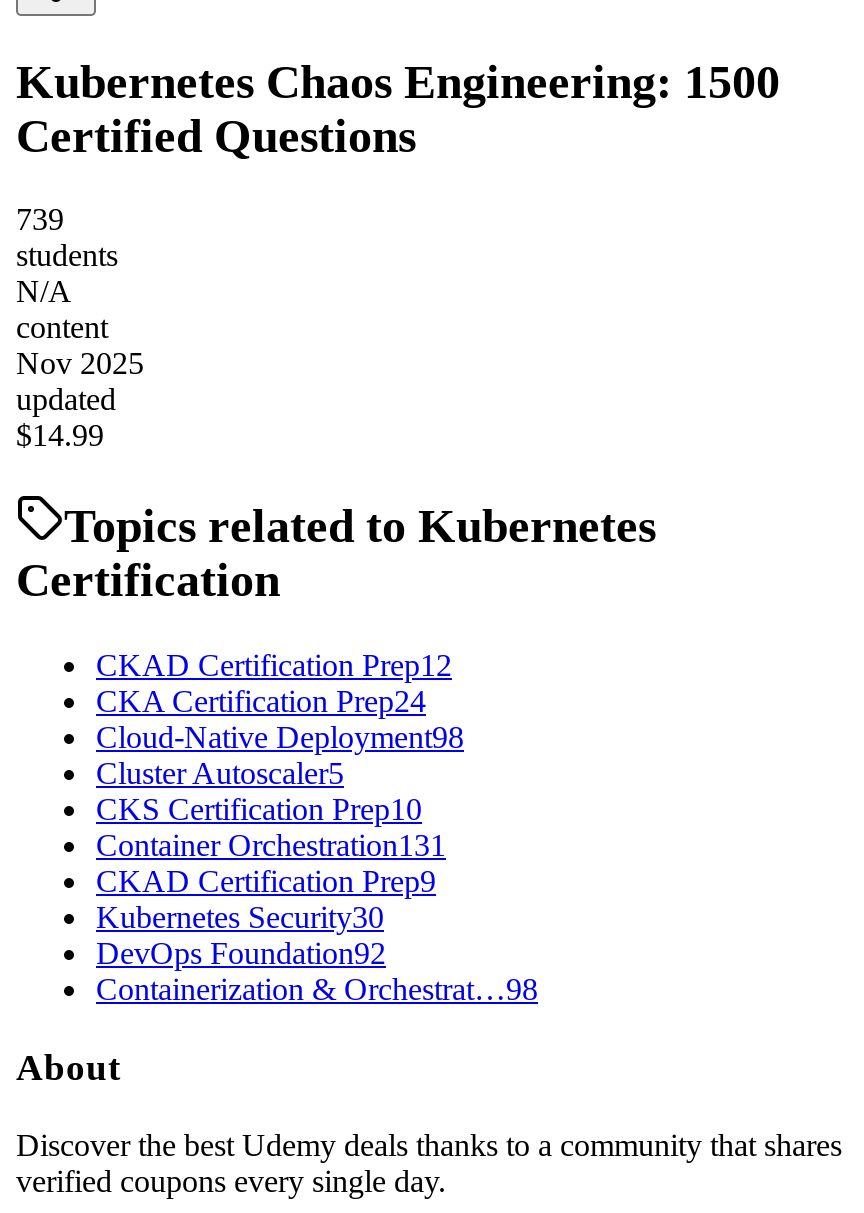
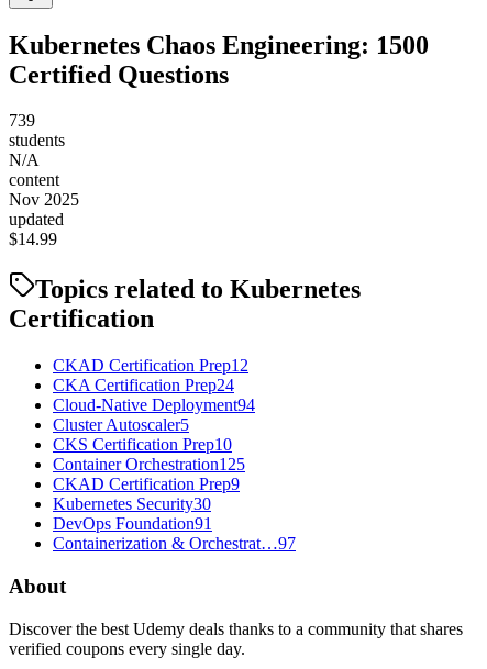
[96,720,464,754] Cloud-Native Deployment98 -> [53,396,255,414] Cloud-Native Deployment94
[96,828,446,862] Container Orchestration131 -> [53,455,245,474] Container Orchestration125
[96,936,386,970] DevOps Foundation92 -> [53,514,212,533] DevOps Foundation91
[96,972,538,1006] Containerization & Orchestrat… 98 -> [53,534,296,553] Containerization & Orchestrat… 97

